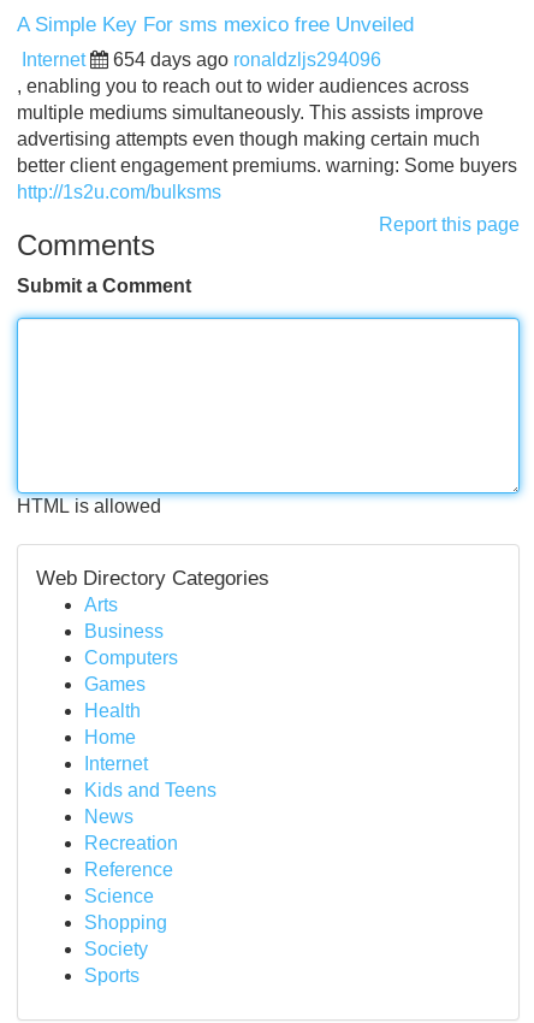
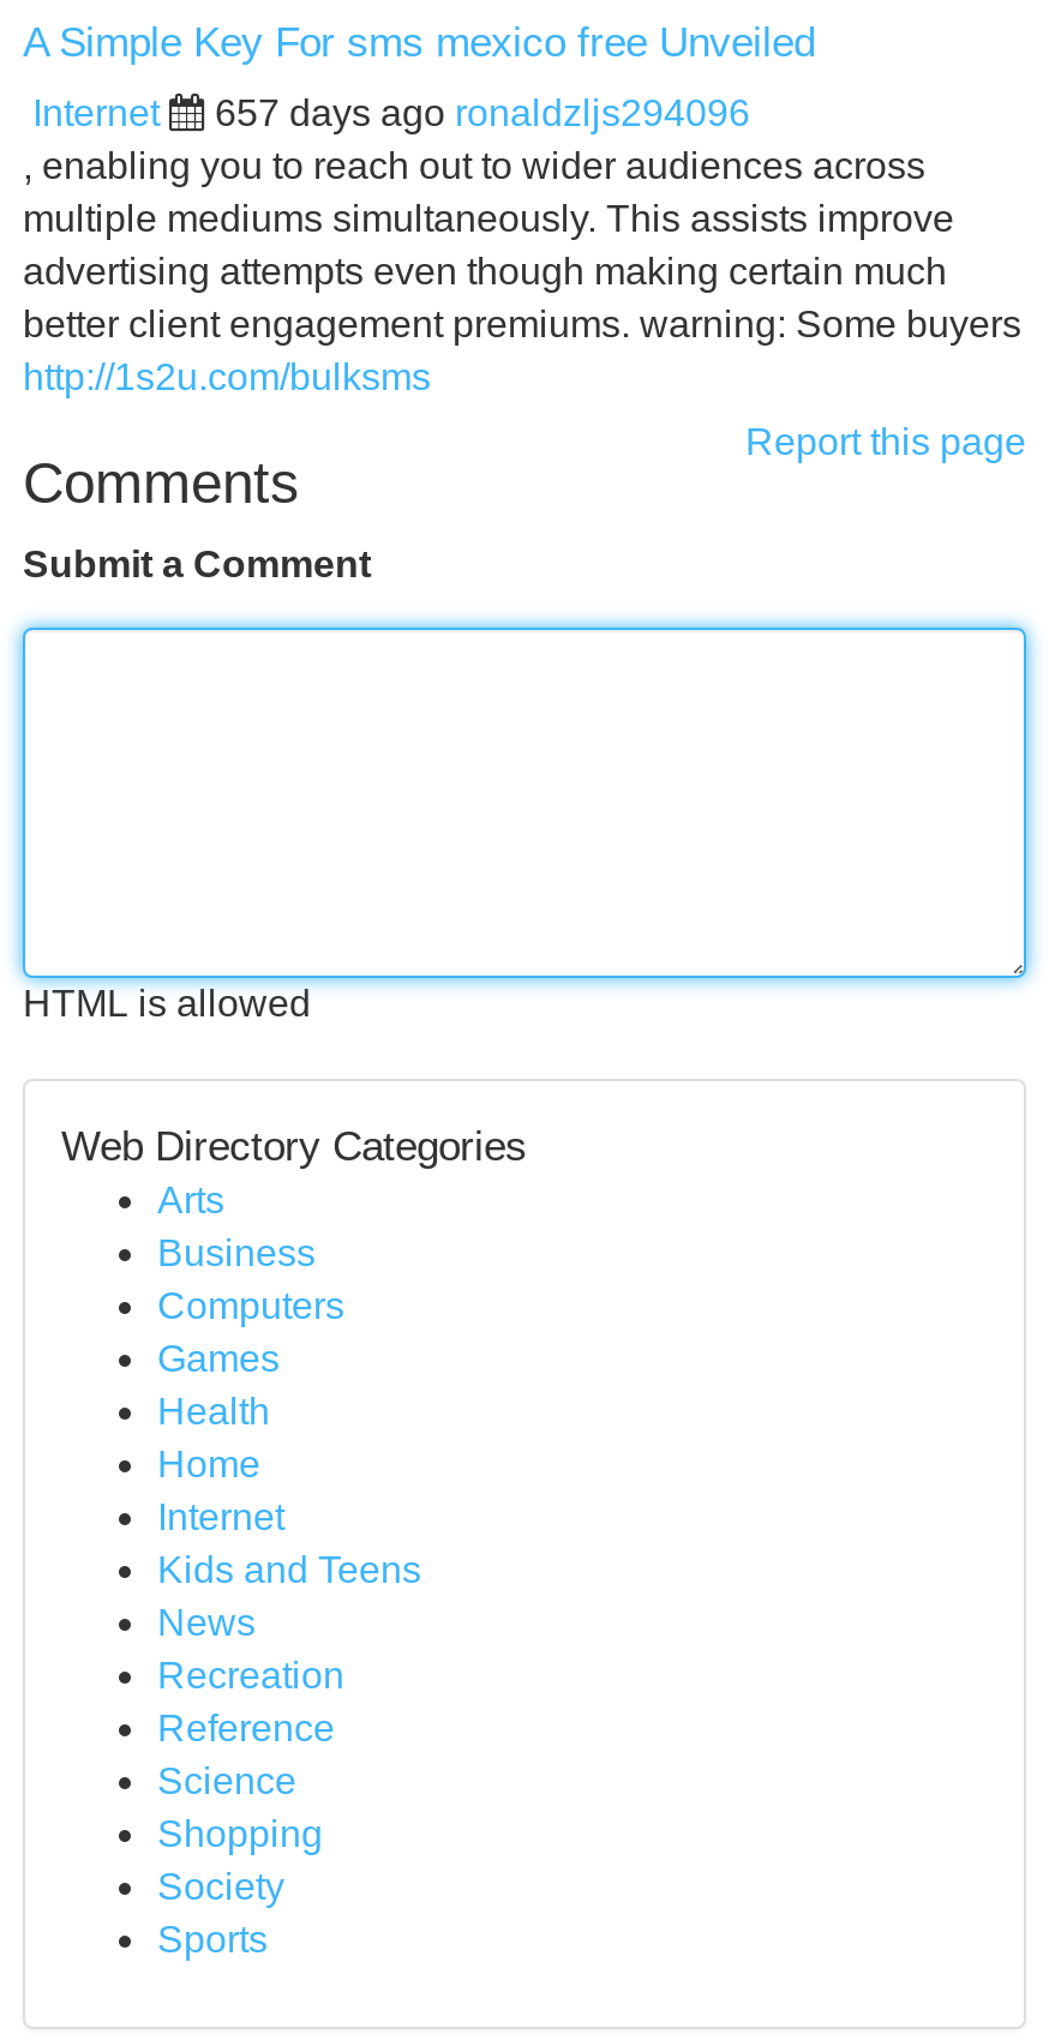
[113,49,381,70] 654 days ago ronaldzljs294096 -> [215,92,750,133] 657 days ago ronaldzljs294096

